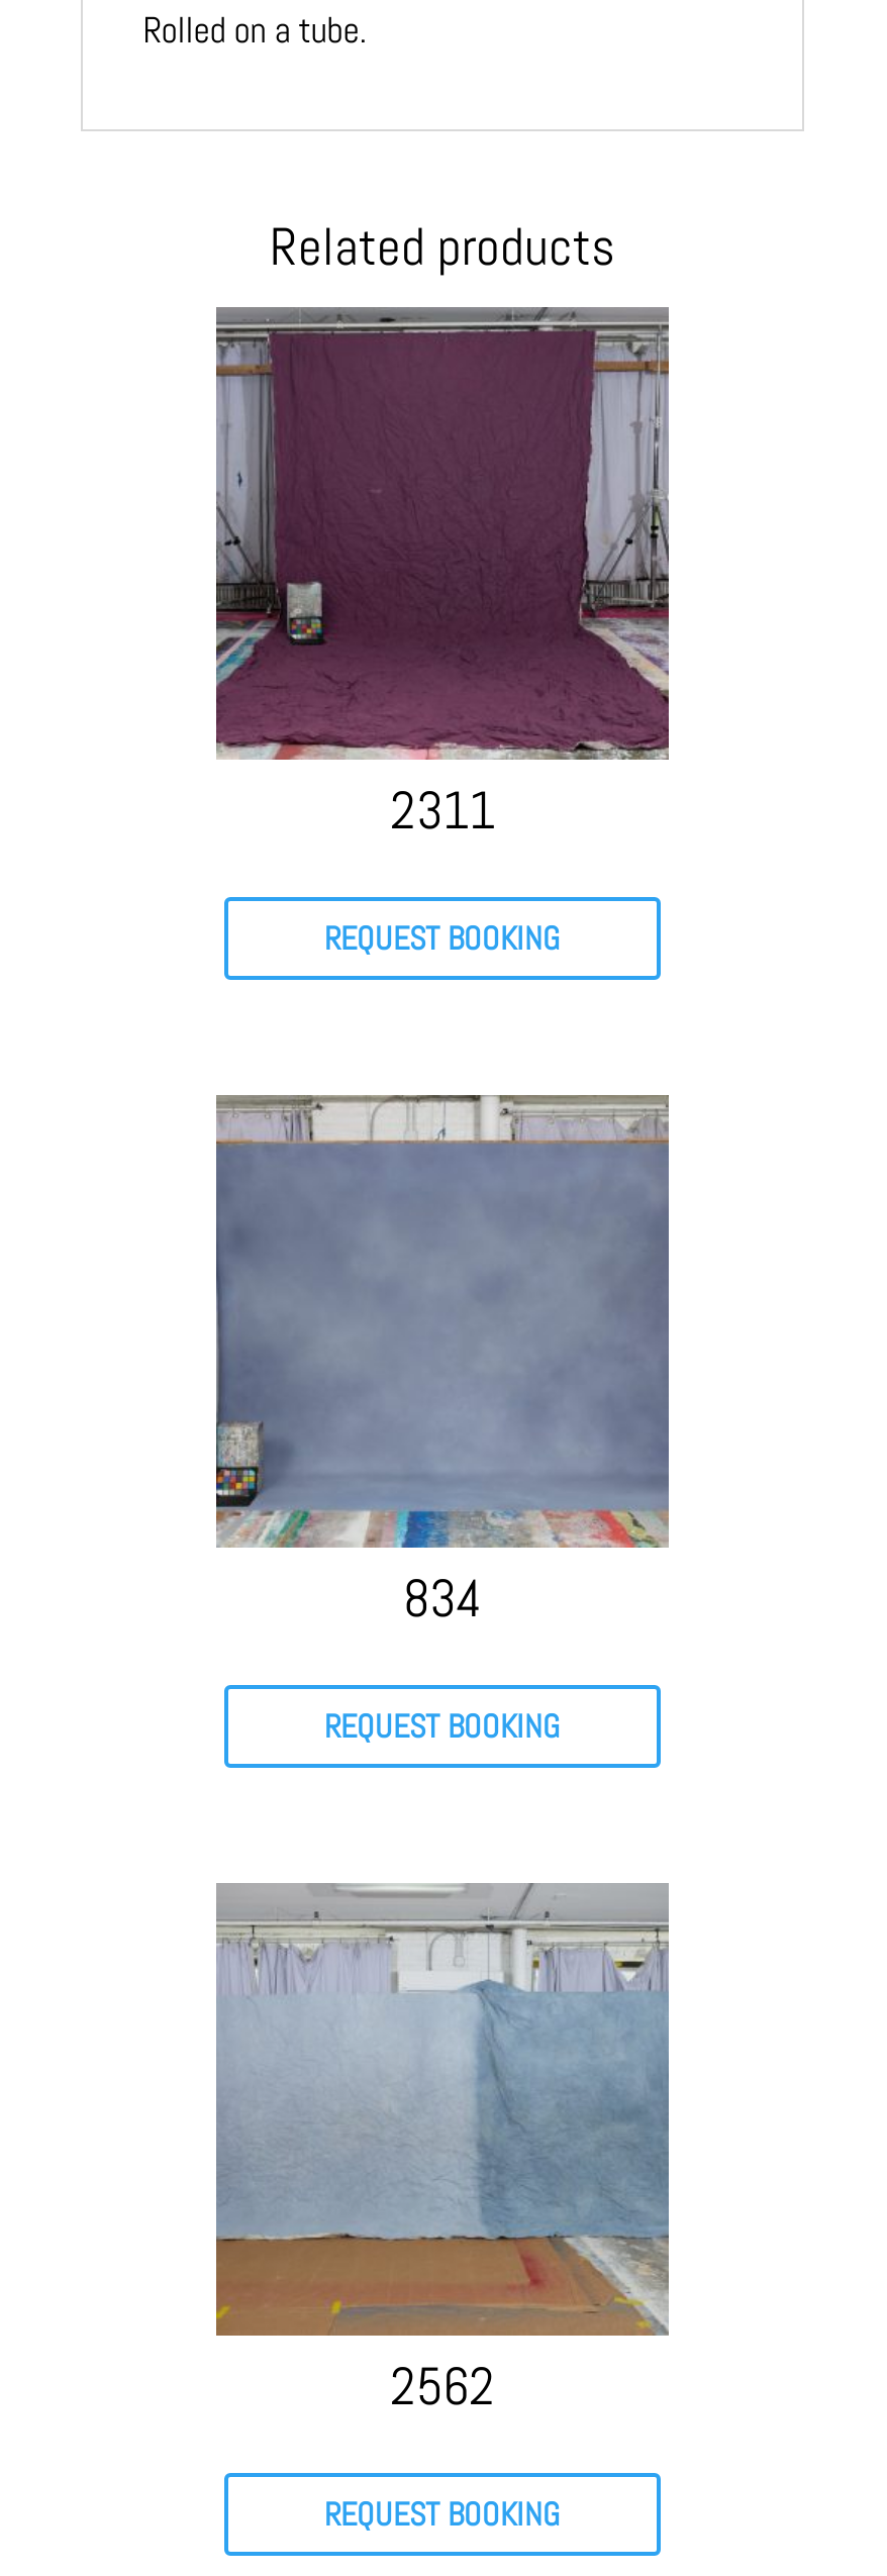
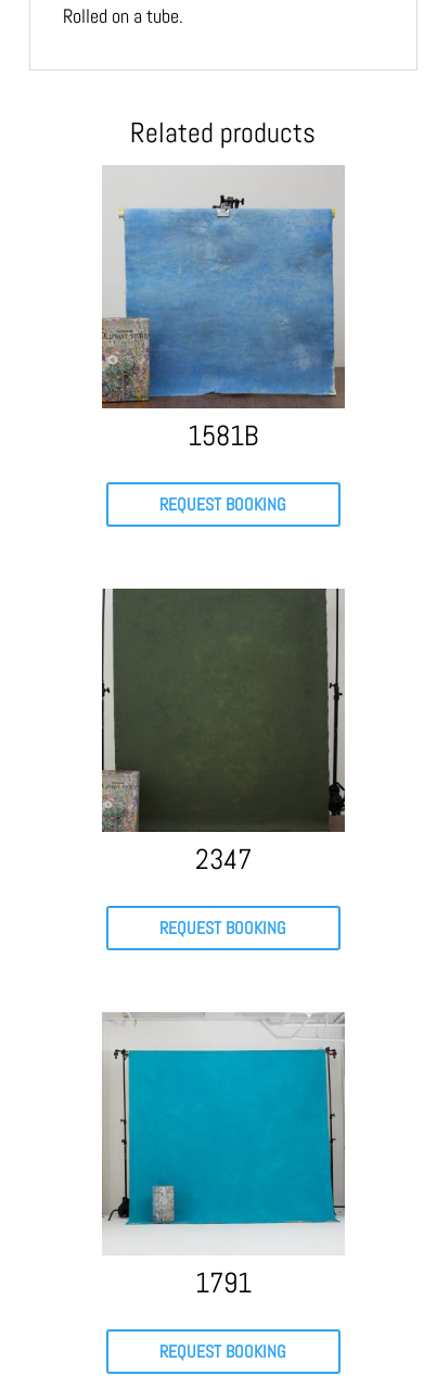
[214,307,669,845] [image] | 2311 -> [102,166,345,454] [image] | 1581B
[214,1095,671,1633] [image] | 834 -> [101,589,346,878] [image] | 2347
[214,1885,669,2420] [image] | 2562 -> [102,1013,344,1301] [image] | 1791

